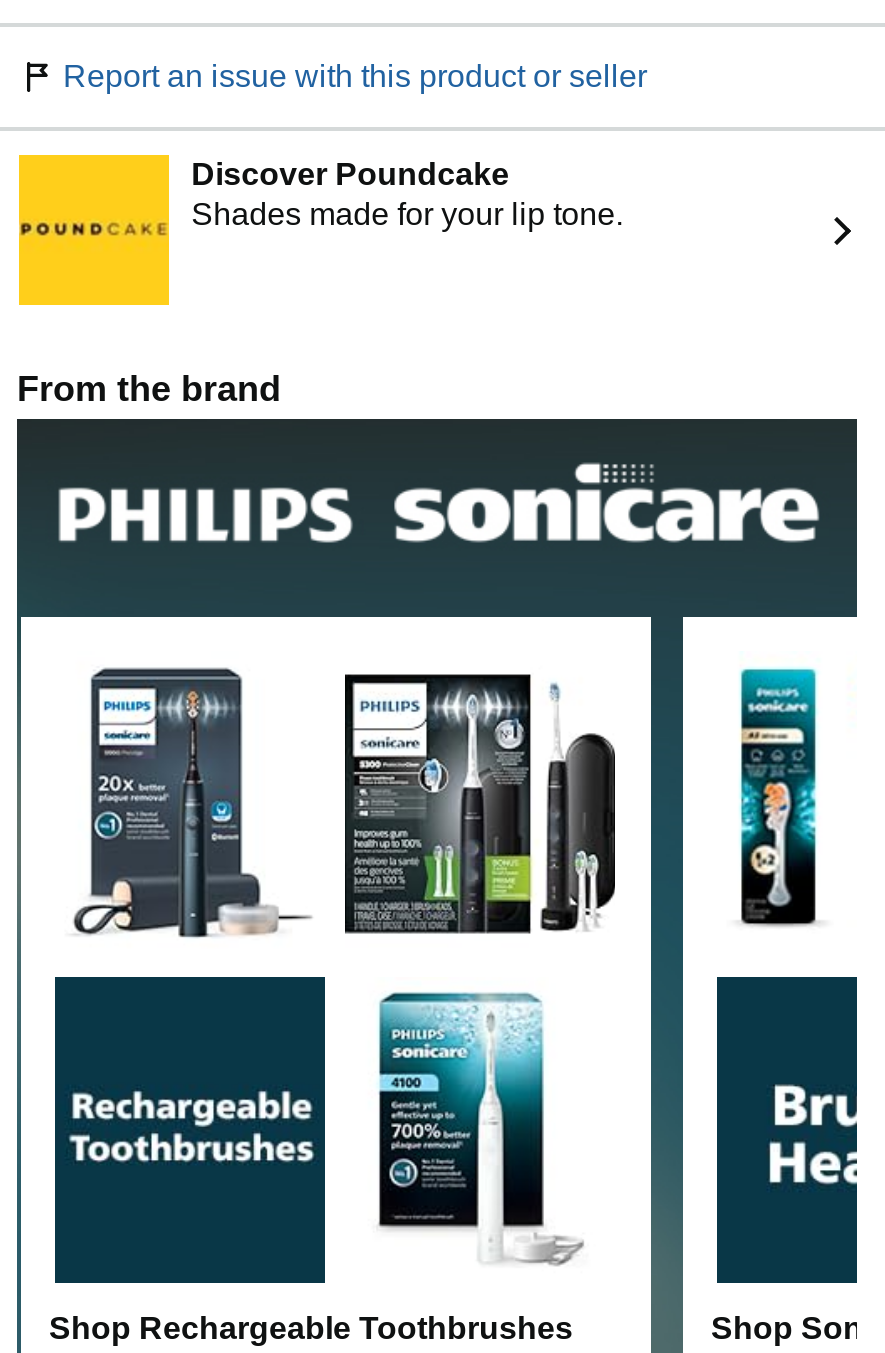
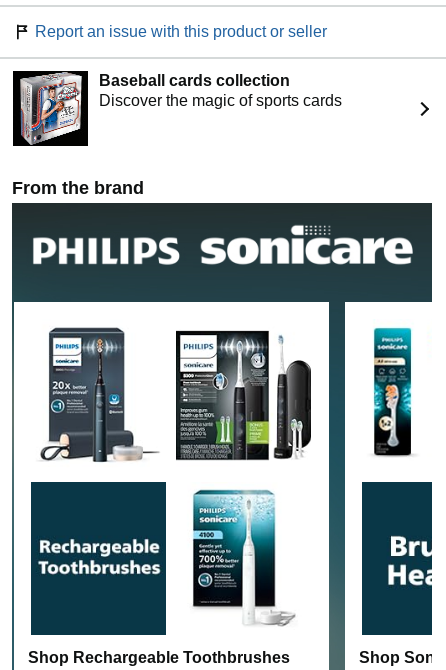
[17,153,623,307] [image] | Discover Poundcake | Shades made for your lip tone. -> [12,70,342,147] [image] | Baseball cards collection | Discover the magic of sports cards

